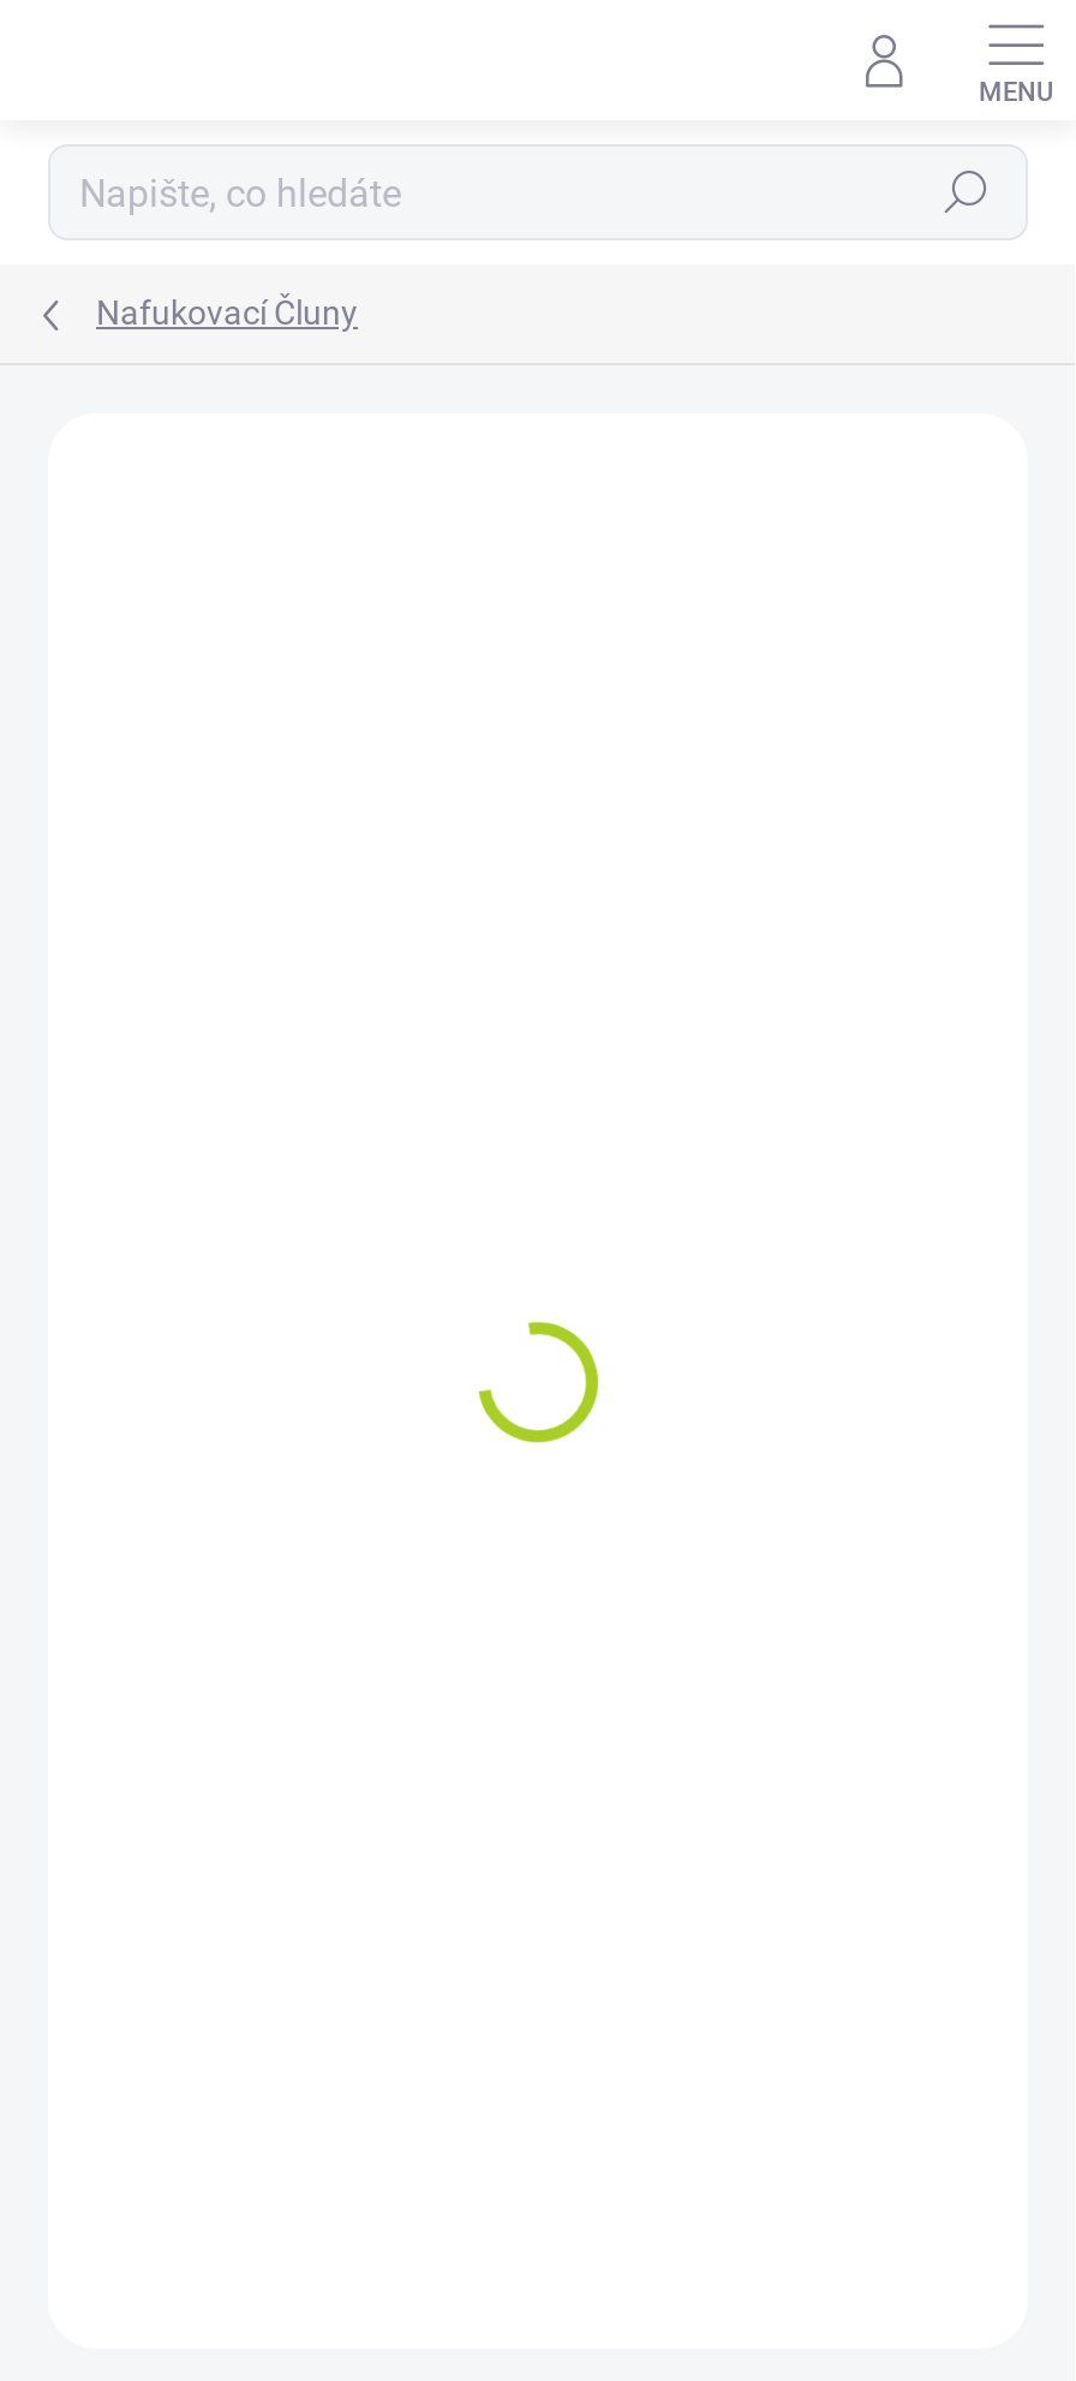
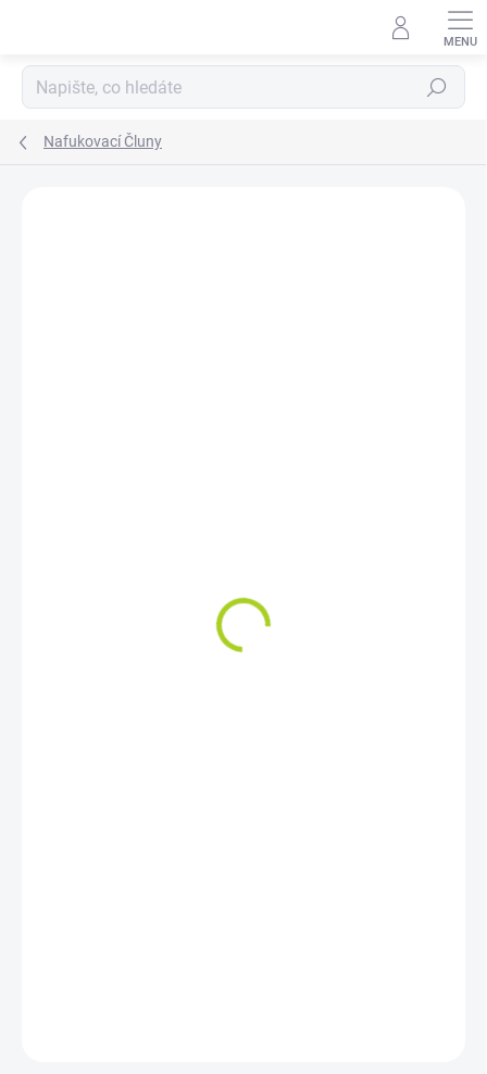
[476,1322,600,1447] [image] -> [214,597,272,653] [image]

